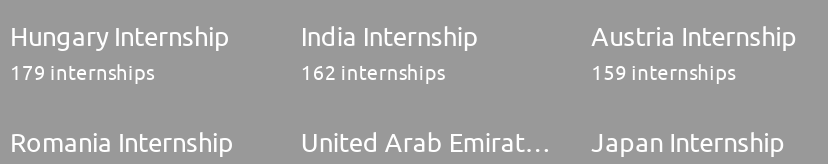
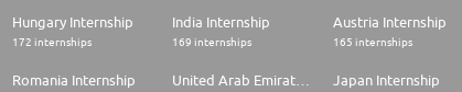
[10,60,154,84] 179 internships -> [12,35,92,48] 172 internships
[301,60,445,84] 162 internships -> [172,35,252,48] 169 internships
[591,60,735,84] 159 internships -> [333,35,412,48] 165 internships

